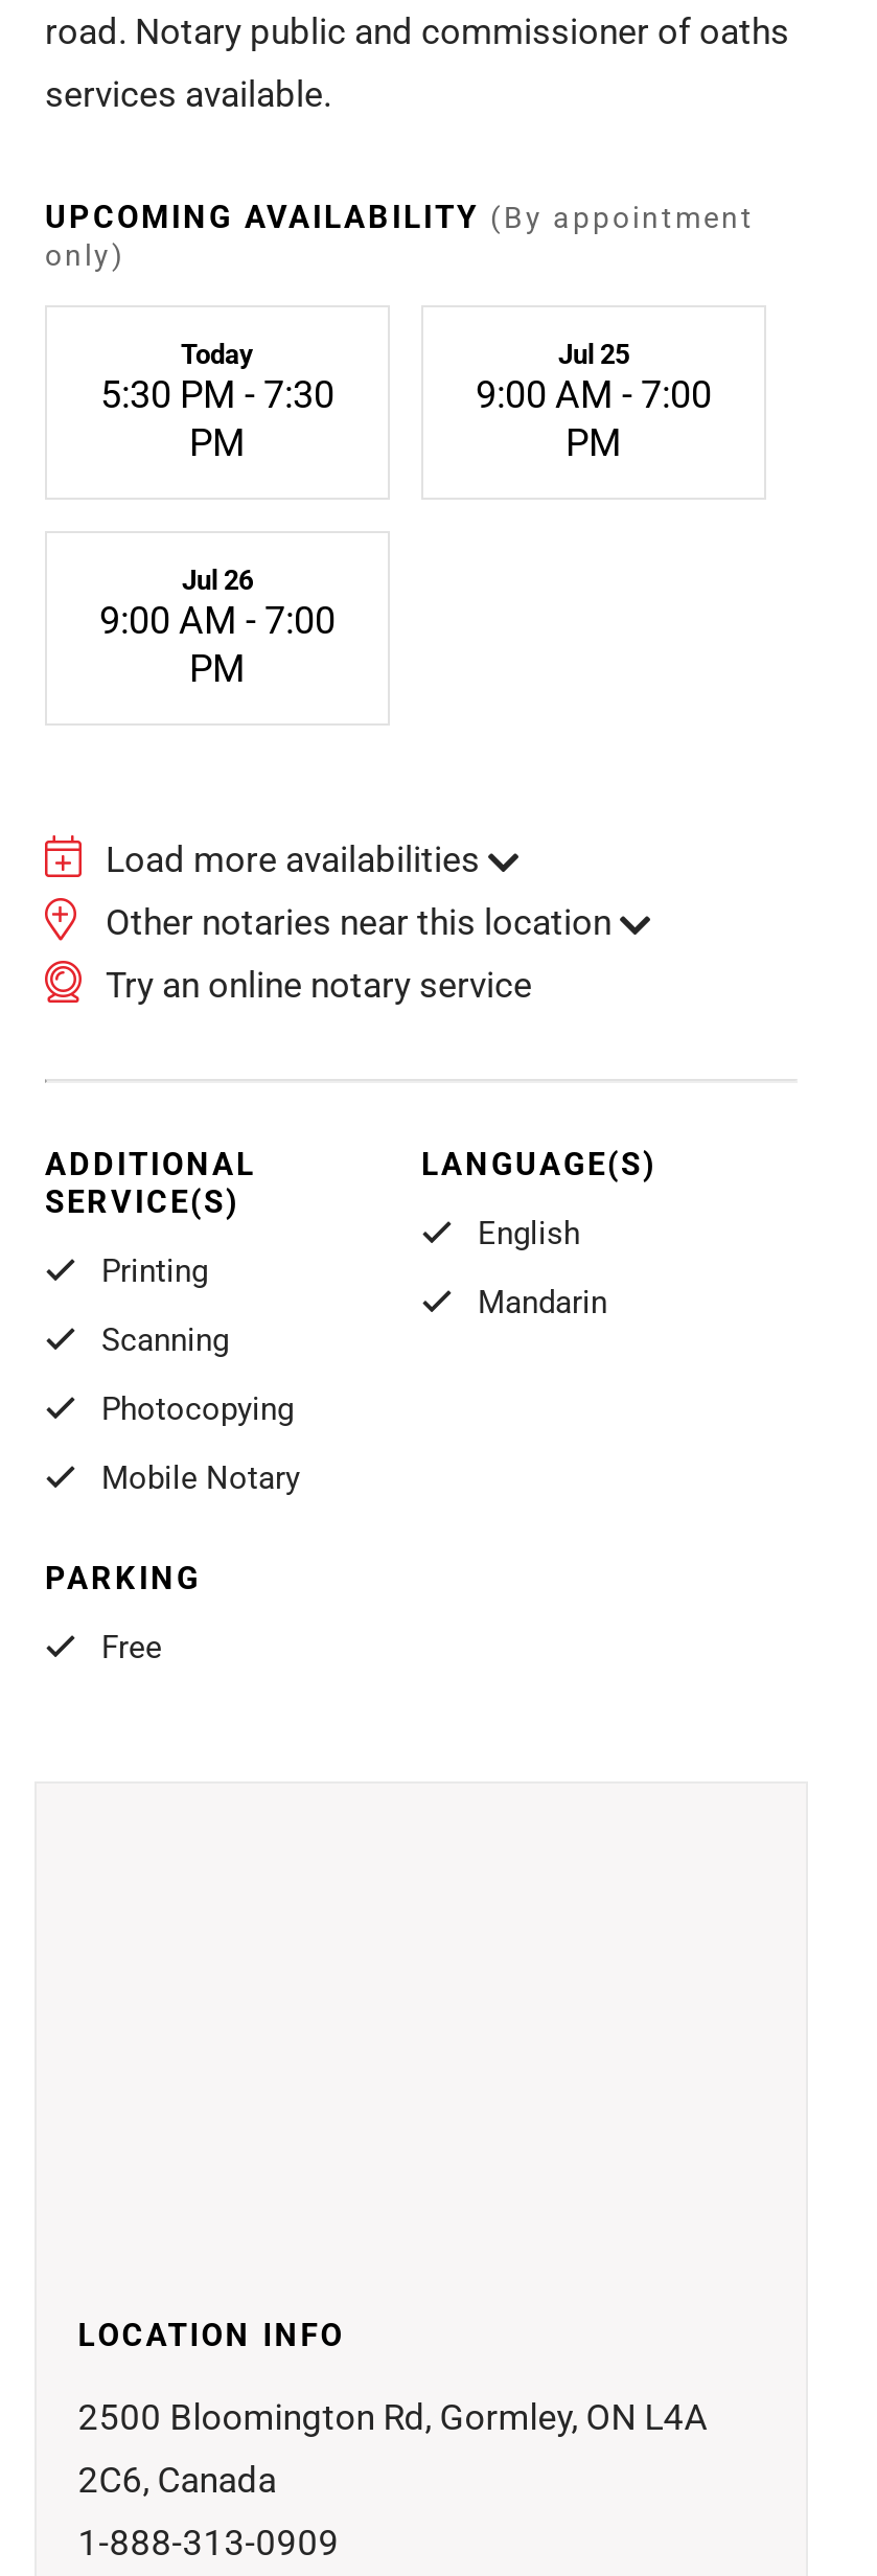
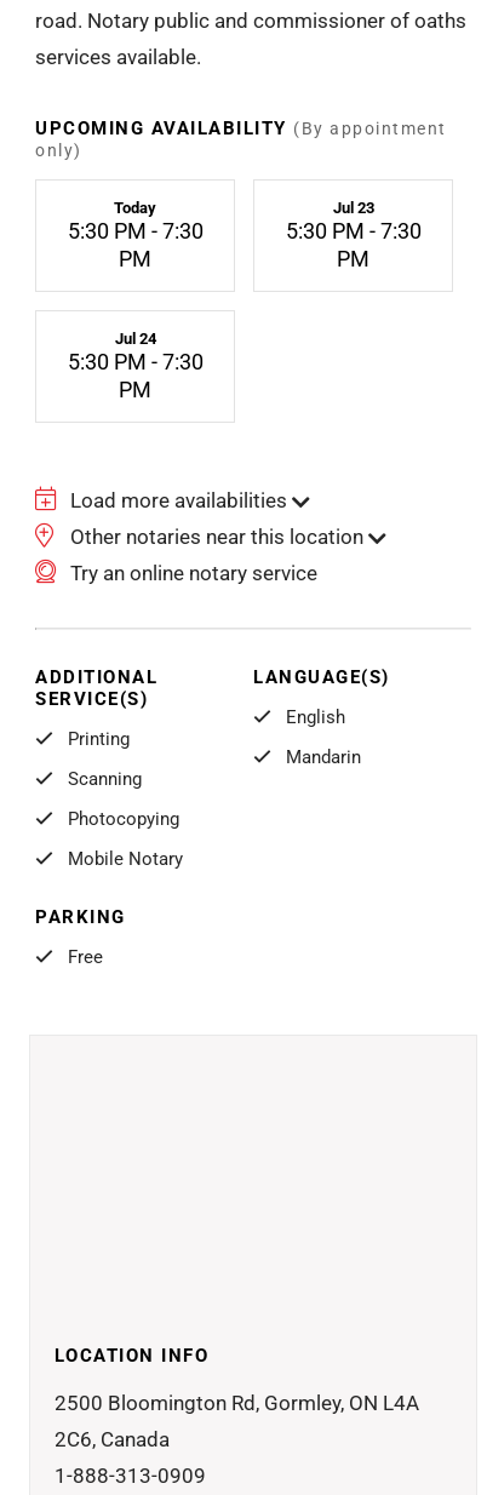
[476,339,712,416] Jul 25 | 9:00 AM - 7:00 -> [285,199,421,244] Jul 23 | 5:30 PM - 7:30
[99,565,336,642] Jul 26 | 9:00 AM - 7:00 -> [67,330,203,374] Jul 24 | 5:30 PM - 7:30

